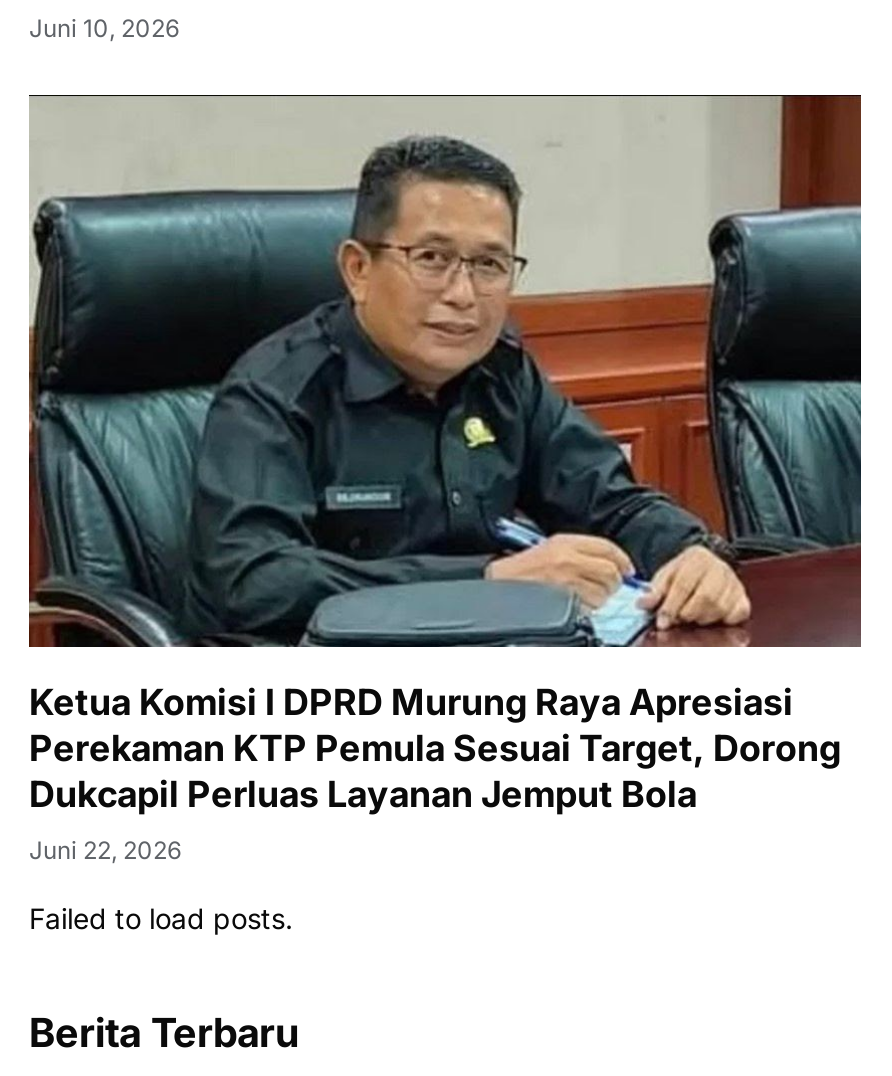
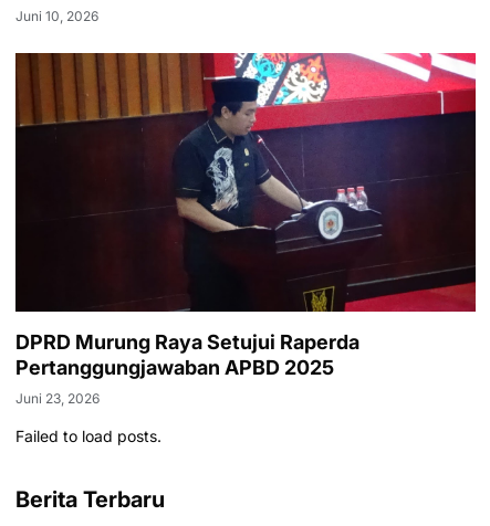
[27,92,863,815] [image] | Ketua Komisi I DPRD Murung Raya Apresiasi | Perekaman KTP Pemula Sesuai Target, Dorong | Dukcapil Perluas Layanan Jemput Bola -> [14,52,477,379] [image] | DPRD Murung Raya Setujui Raperda | Pertanggungjawaban APBD 2025
[29,835,181,865] Juni 22, 2026 -> [15,390,100,407] Juni 23, 2026

